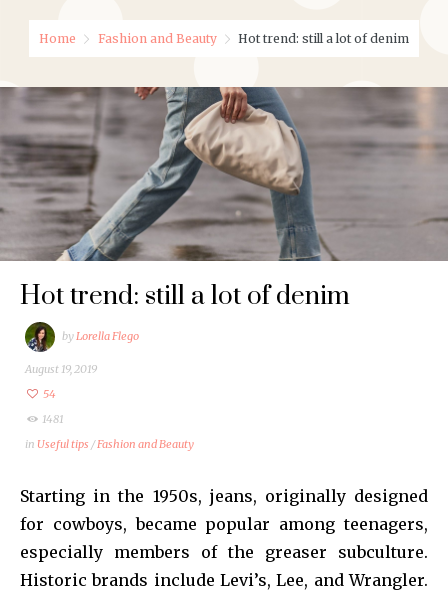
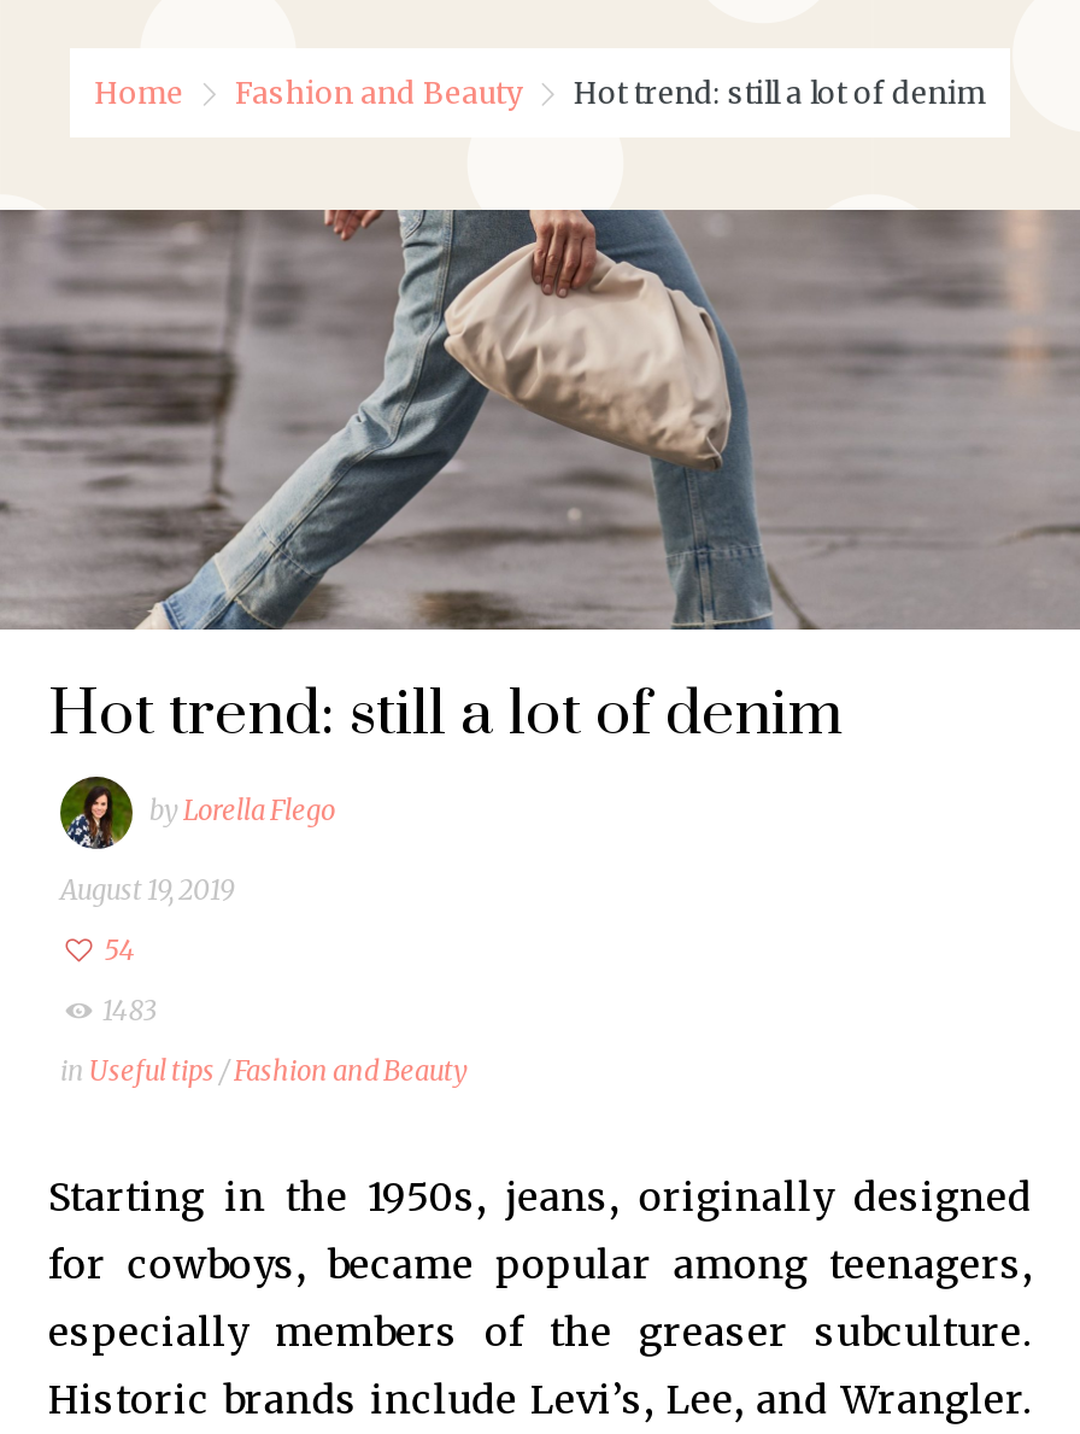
[40,412,64,426] 1481 -> [97,994,158,1028] 1483

